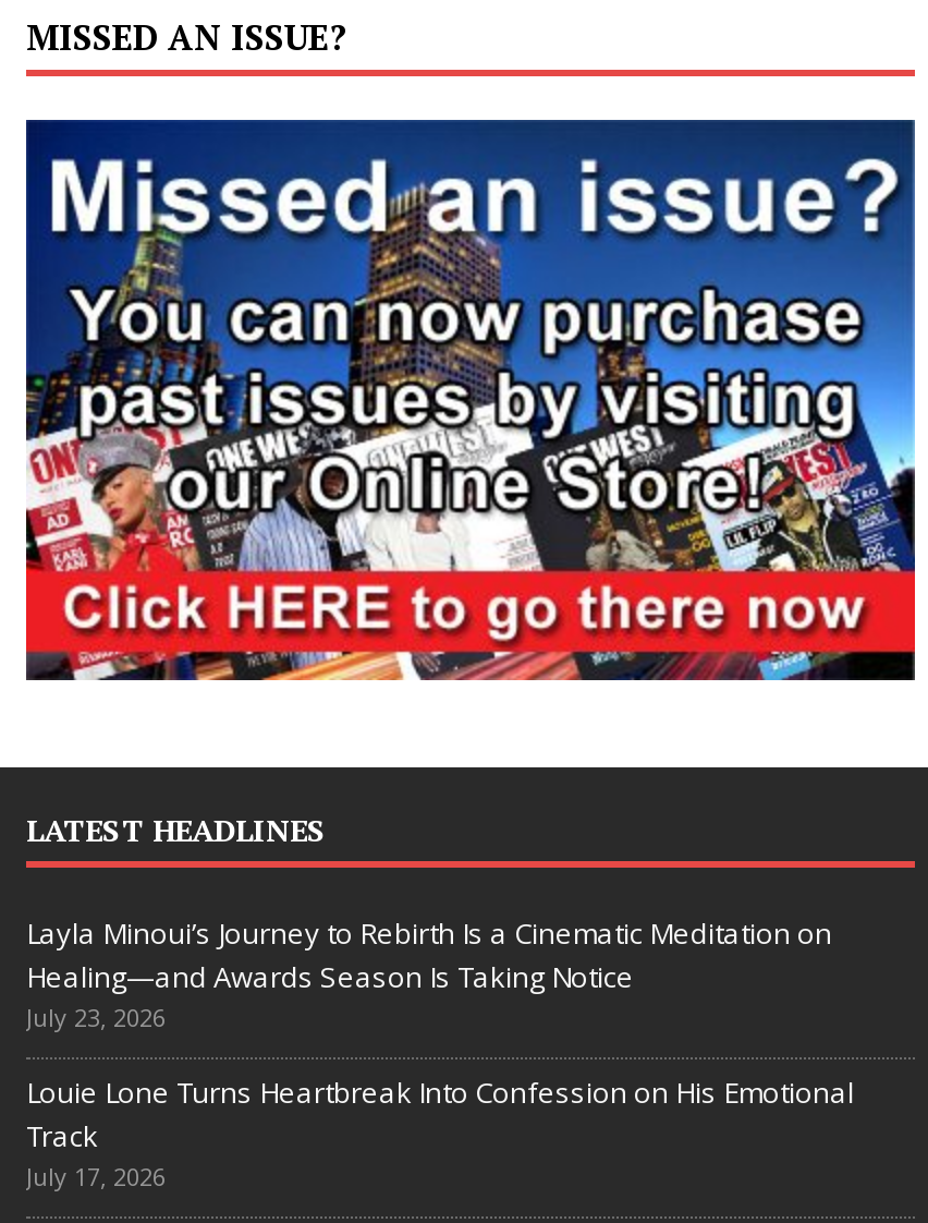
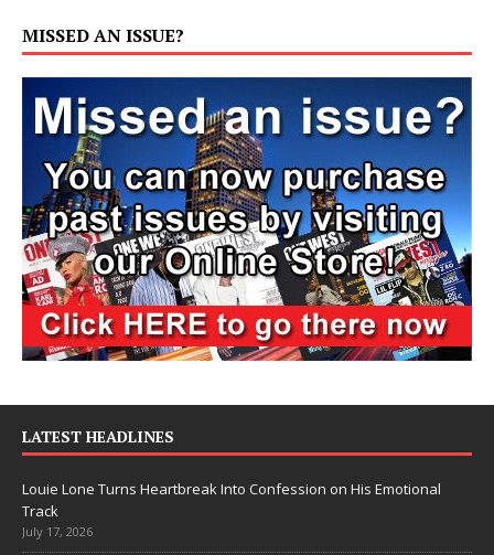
[26,914,832,1034] Layla Minoui’s Journey to Rebirth Is a Cinematic Meditation on | Healing—and Awards Season Is Taking Notice | July 23, 2026 -> none

